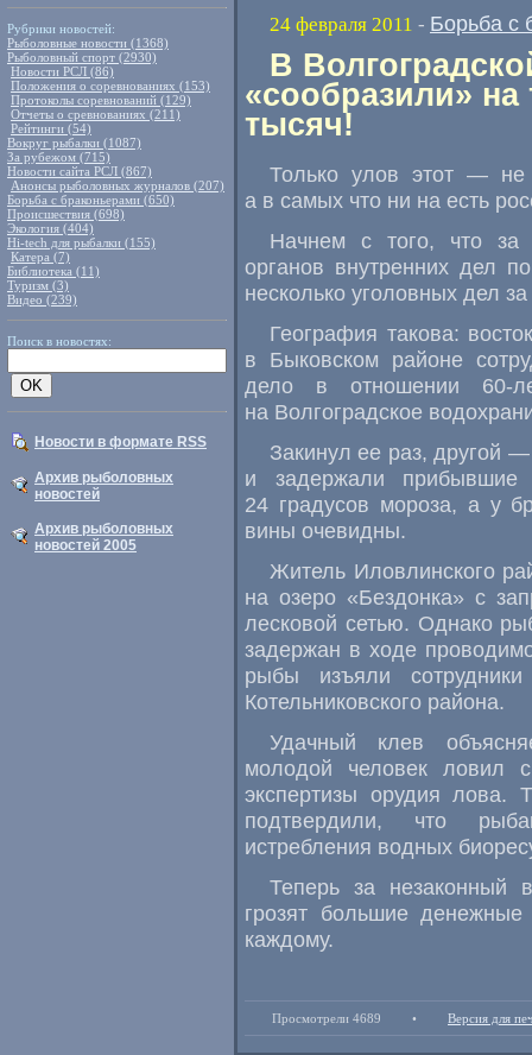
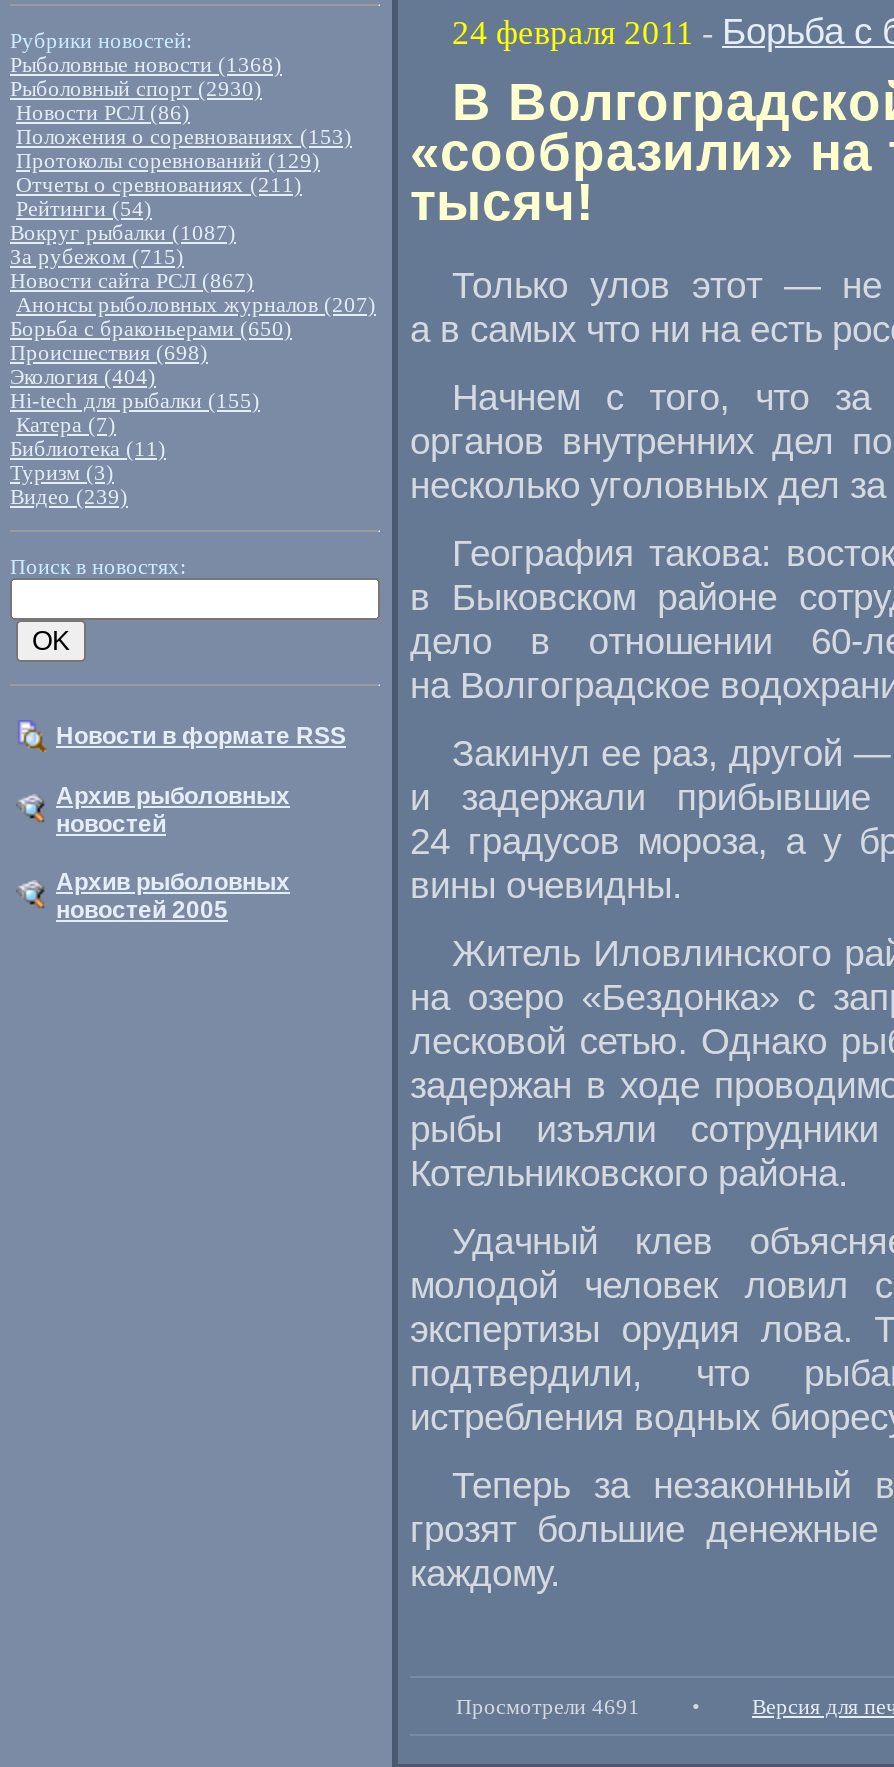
[272,1011,381,1025] Просмотрели 4689 -> [456,1694,640,1718] Просмотрели 4691

